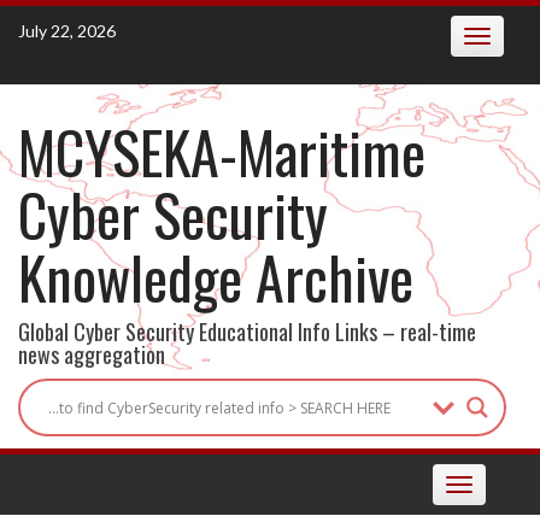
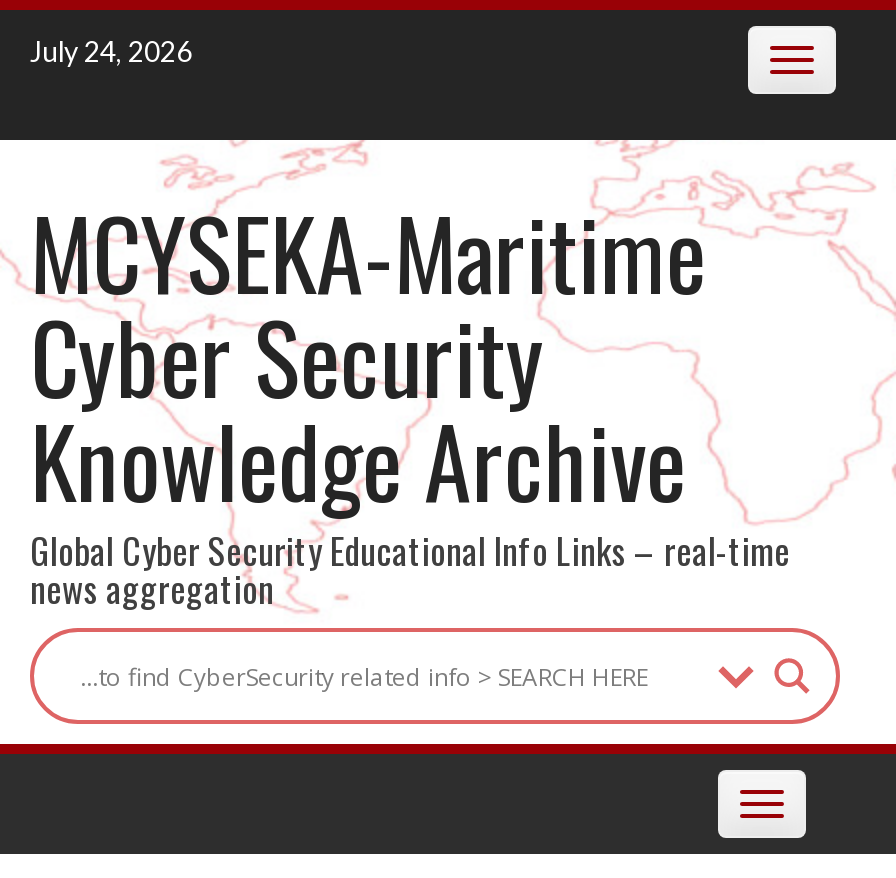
[18,20,116,41] July 22, 2026 -> [30,34,192,68] July 24, 2026

